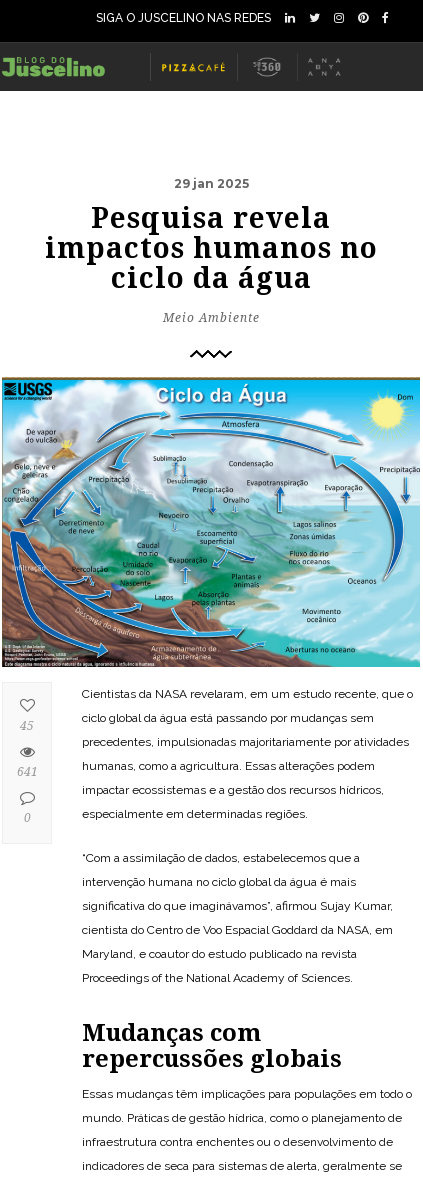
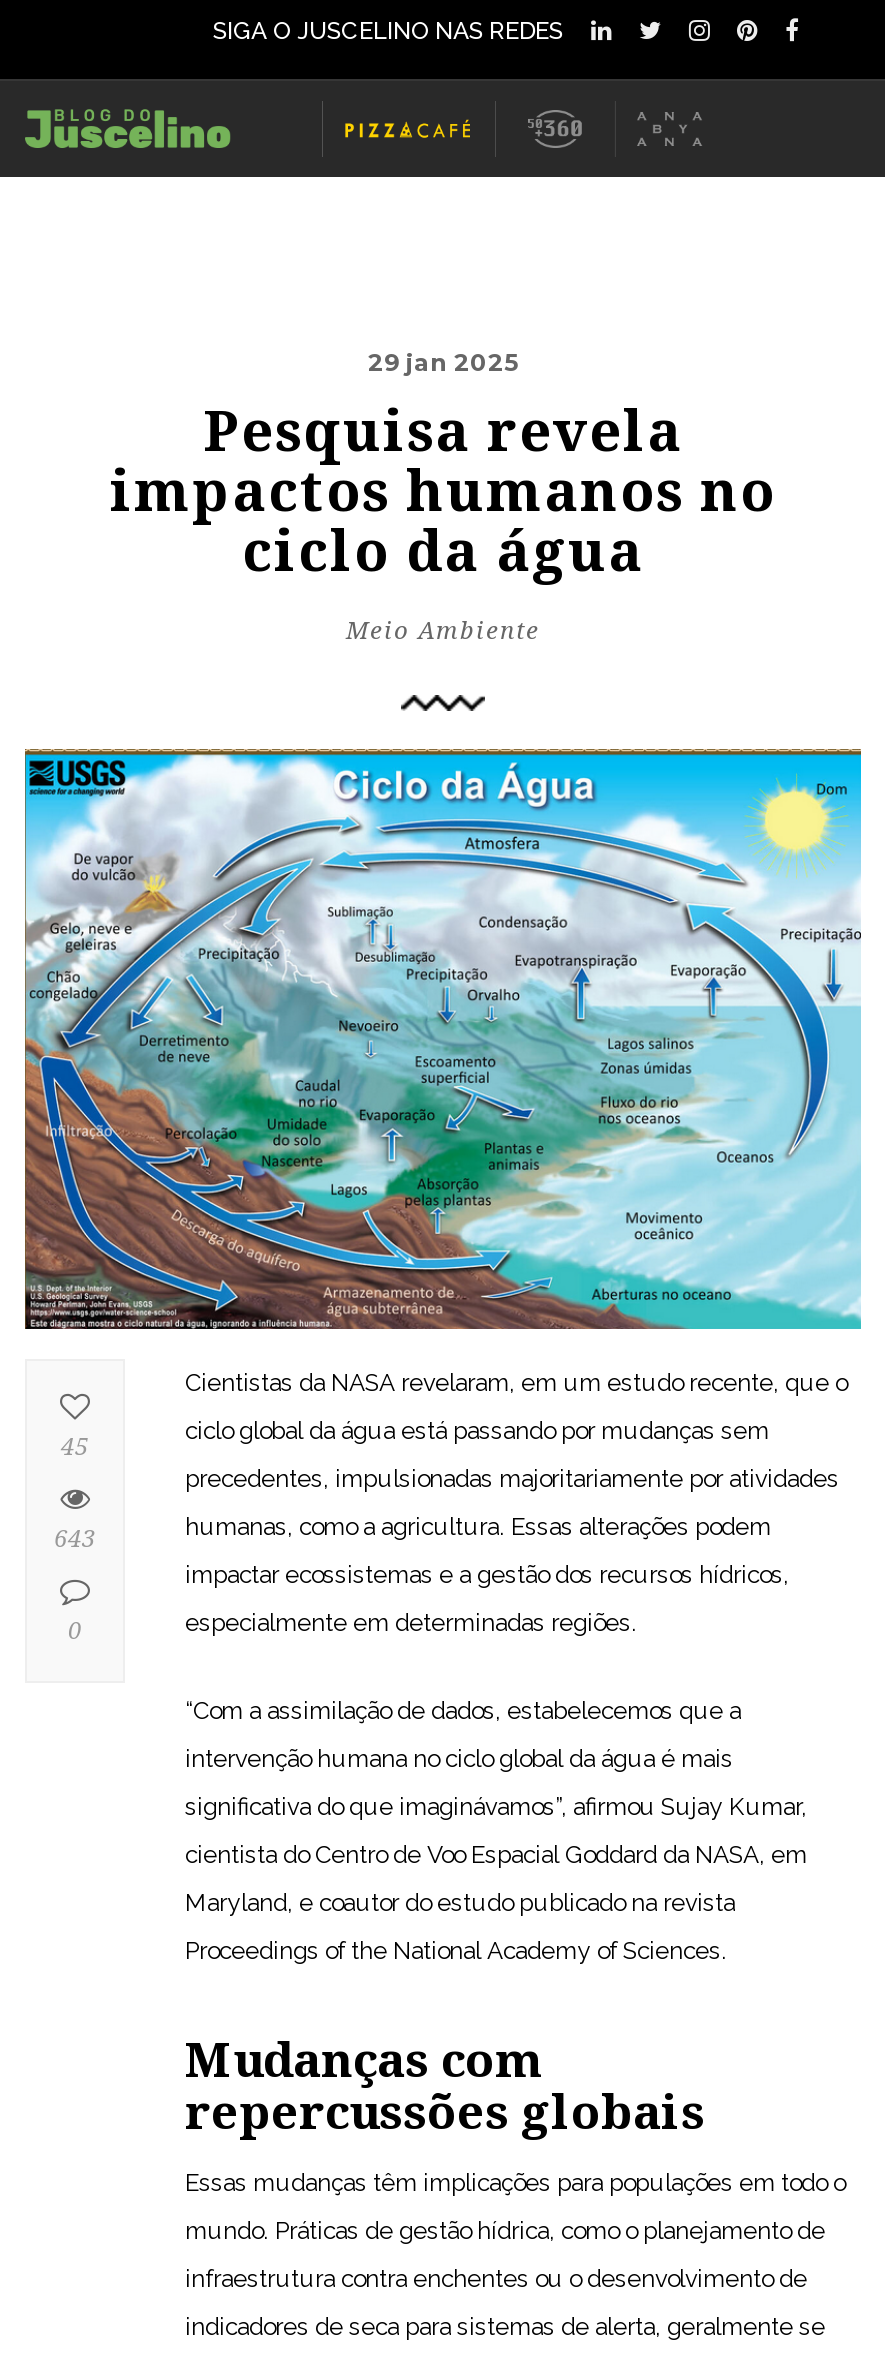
[16,765,37,779] 641 -> [54,1525,96,1553] 643

